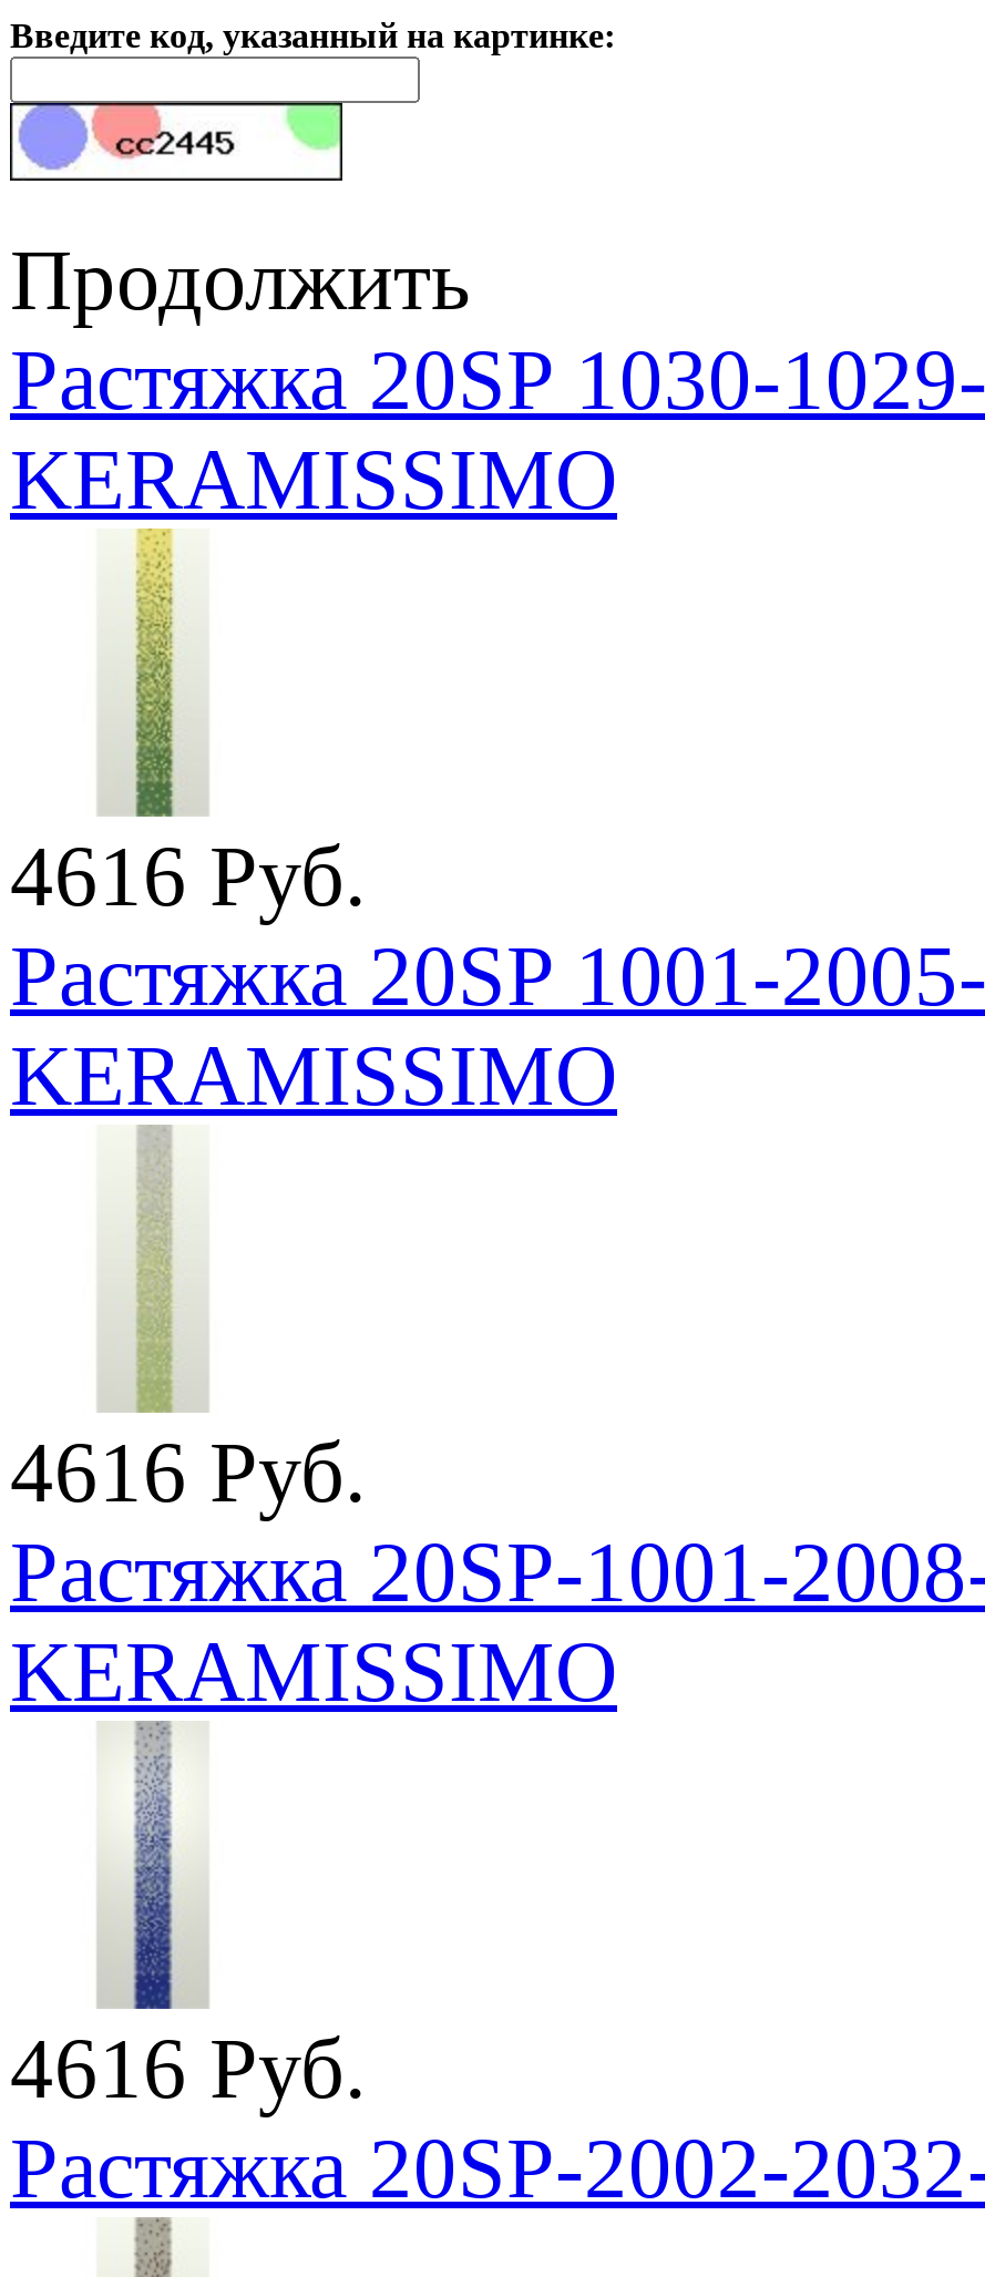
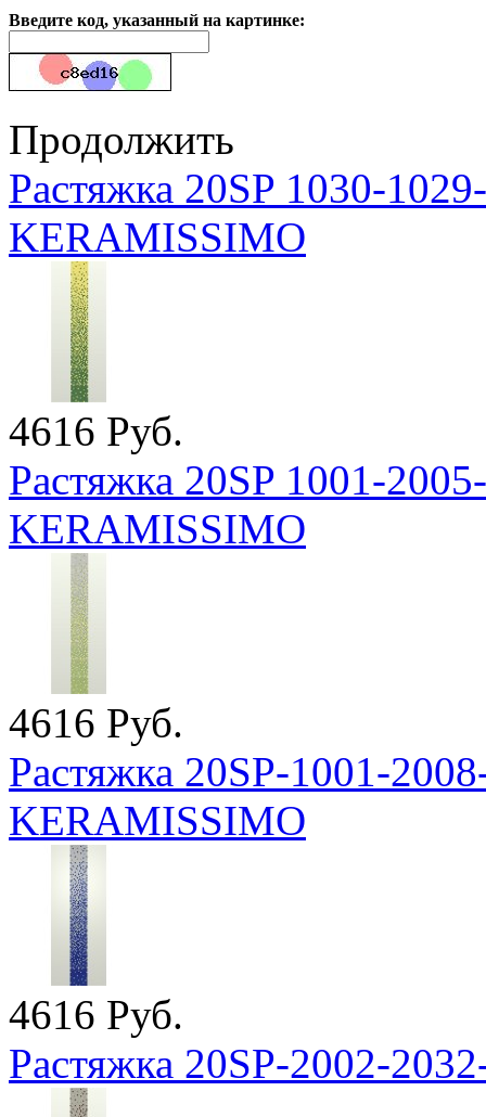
[19,103,340,181] [image] -> [12,53,170,91] [image]

